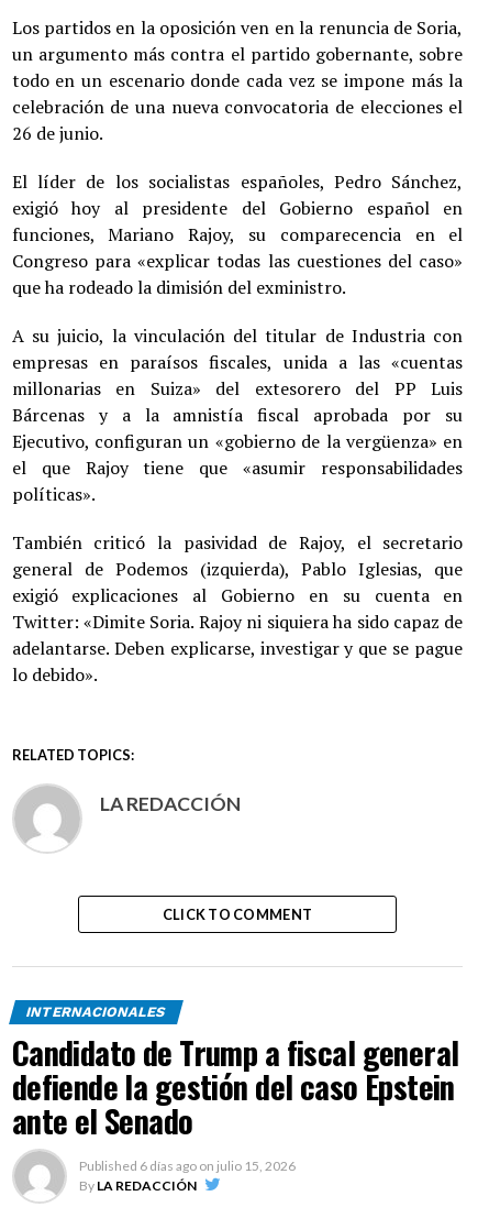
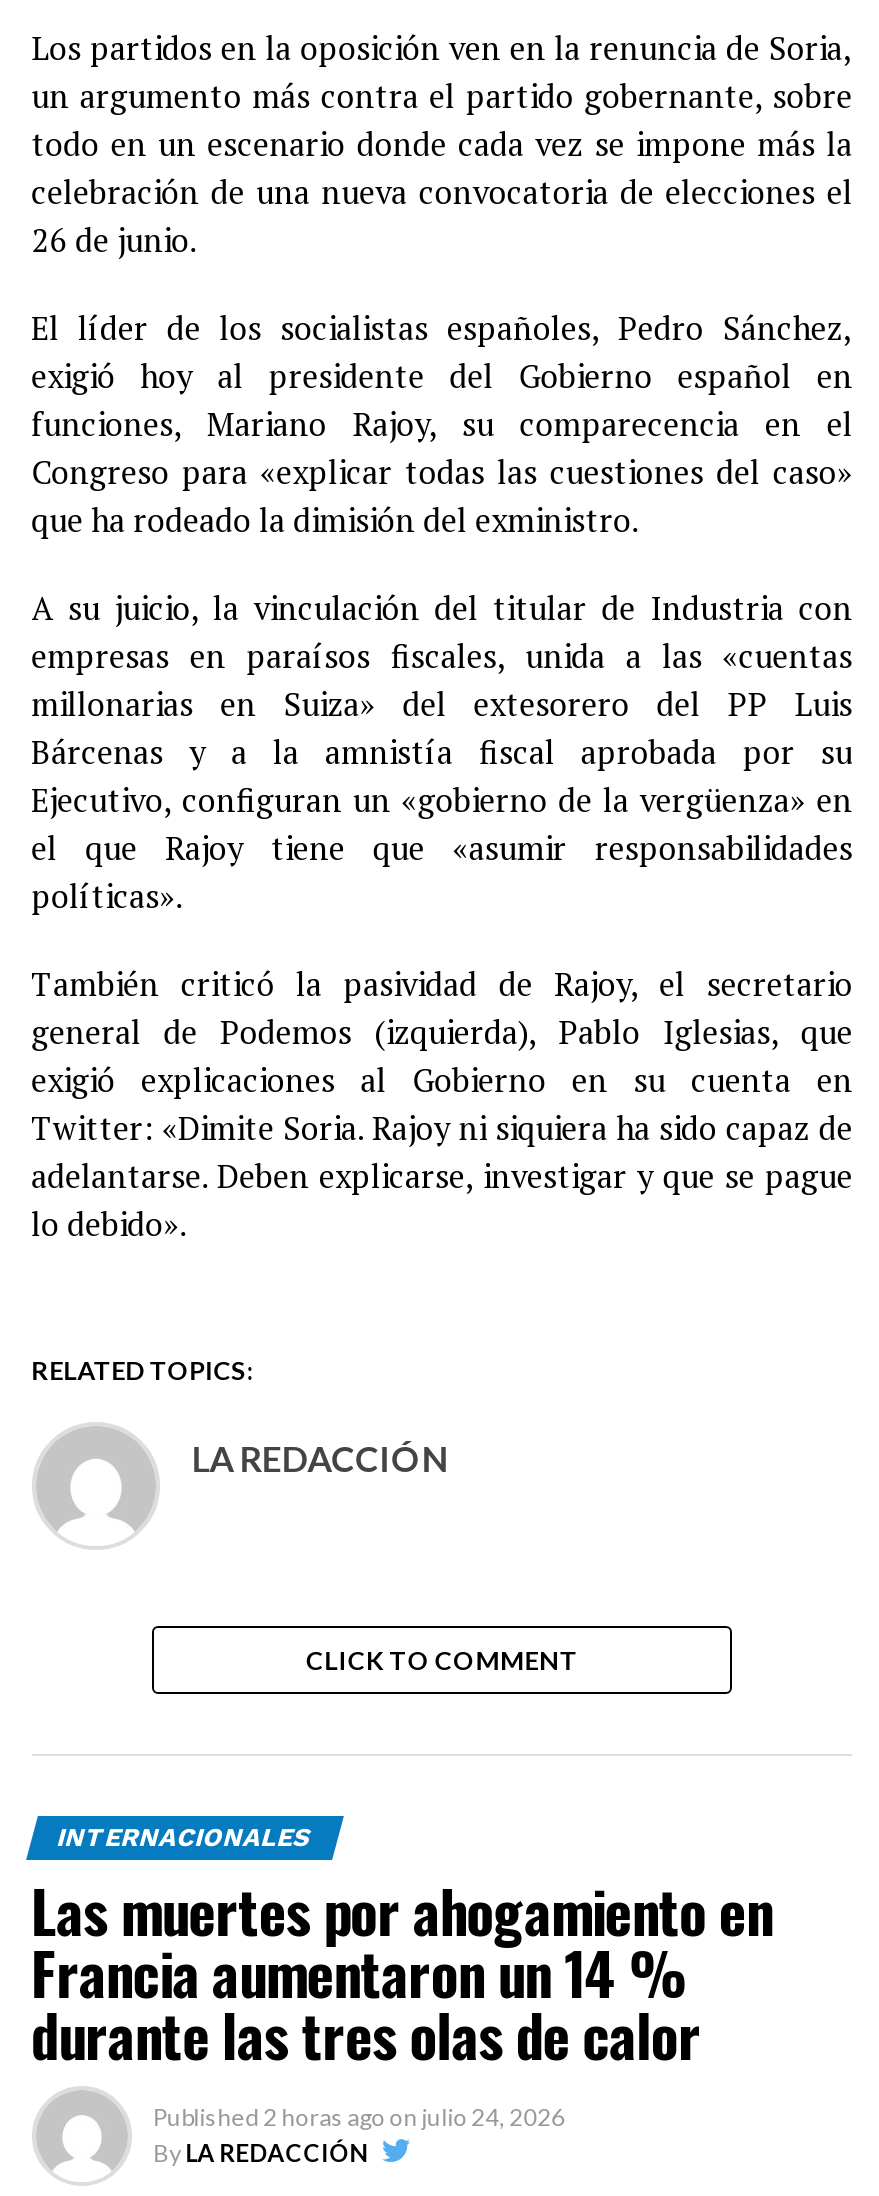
[12,1029,459,1174] Candidato de Trump a fiscal general | defiende la gestión del caso Epstein | ante el Senado | Published 6 días ago on julio 15, 2026 -> [31,1868,773,2132] Las muertes por ahogamiento en | Francia aumentaron un 14 % | durante las tres olas de calor | Published 2 horas ago on julio 24, 2026

